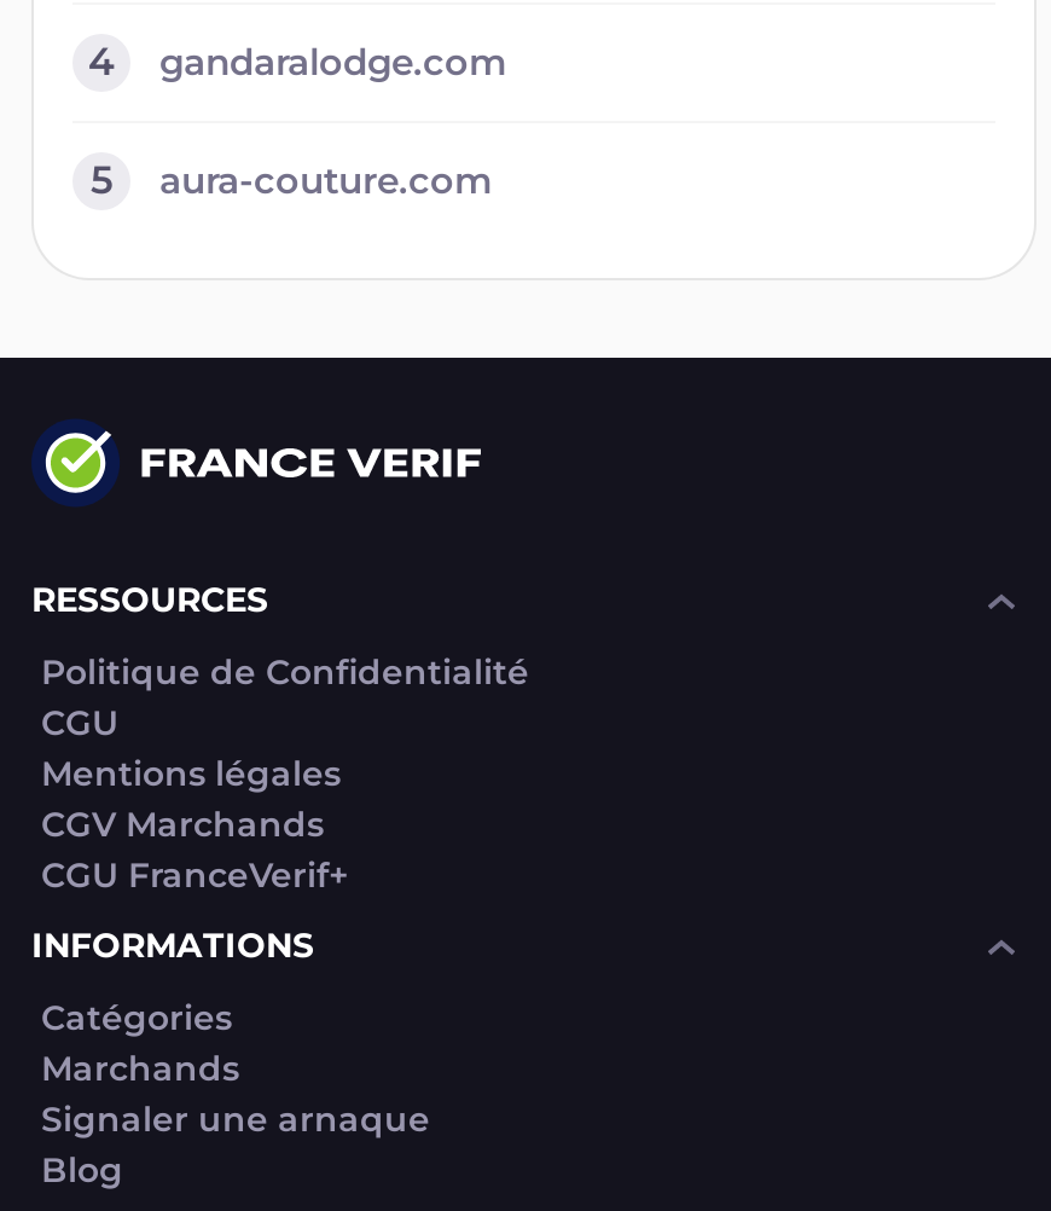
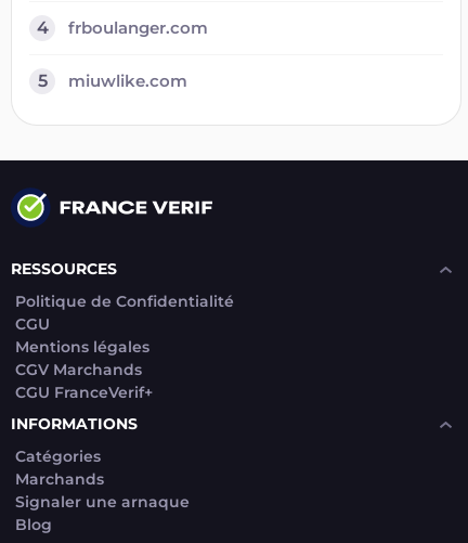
[159,39,507,85] gandaralodge.com -> [68,17,208,38] frboulanger.com
[159,157,493,203] aura-couture.com -> [68,70,187,91] miuwlike.com

